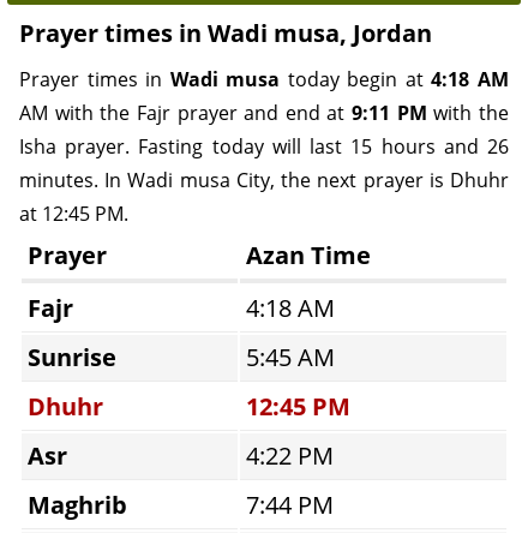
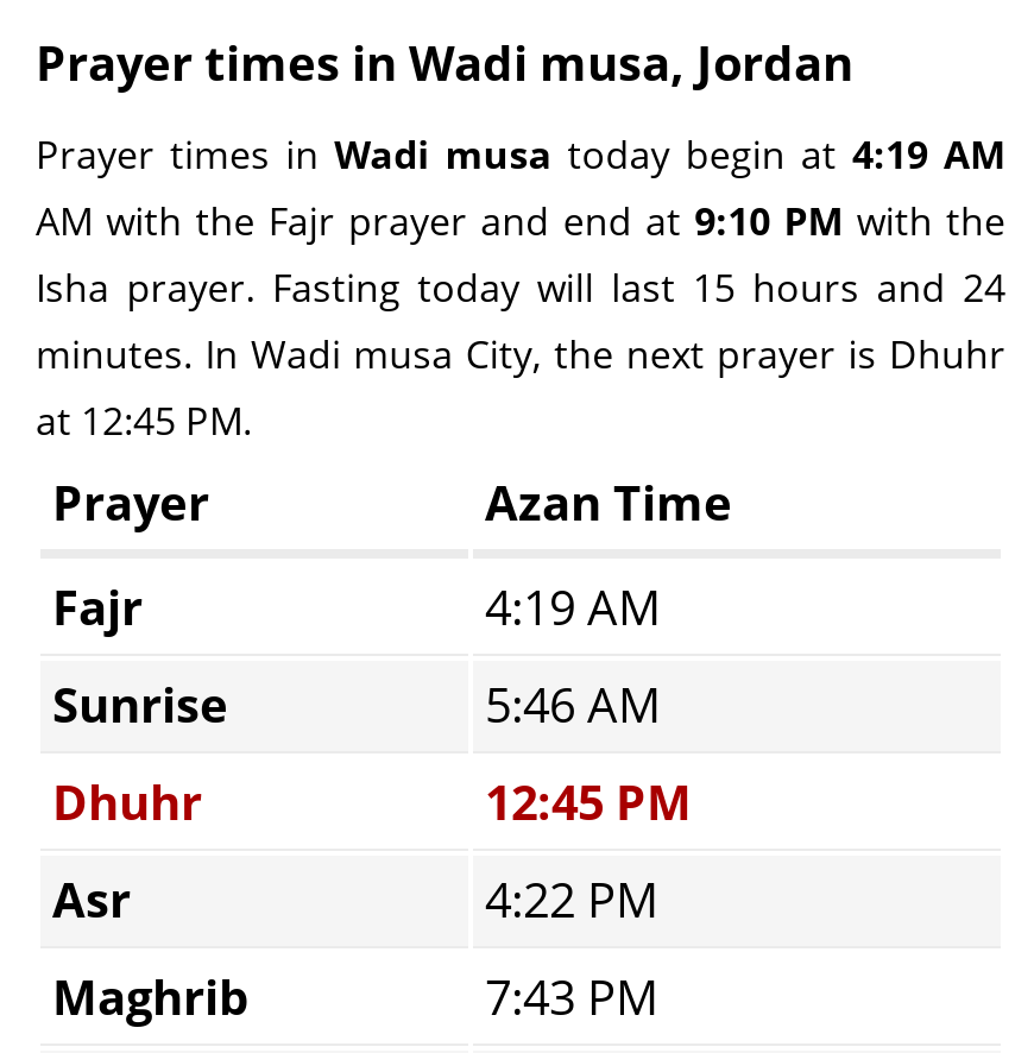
[19,66,509,92] Prayer times in Wadi musa today begin at 4:18 AM -> [36,128,1005,181] Prayer times in Wadi musa today begin at 4:19 AM
[19,100,509,126] AM with the Fajr prayer and end at 9:11 PM with the -> [36,195,1005,247] AM with the Fajr prayer and end at 9:10 PM with the
[19,133,509,160] Isha prayer. Fasting today will last 15 hours and 26 -> [36,261,1005,314] Isha prayer. Fasting today will last 15 hours and 24
[246,292,335,324] 4:18 AM -> [485,575,661,639] 4:19 AM
[246,341,335,373] 5:45 AM -> [485,673,661,737] 5:46 AM
[246,489,334,521] 7:44 PM -> [485,965,658,1029] 7:43 PM

